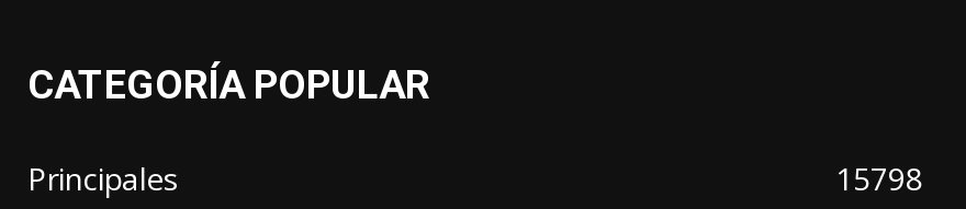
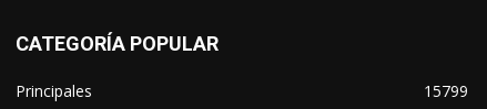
[835,158,923,200] 15798 -> [424,81,468,102] 15799

